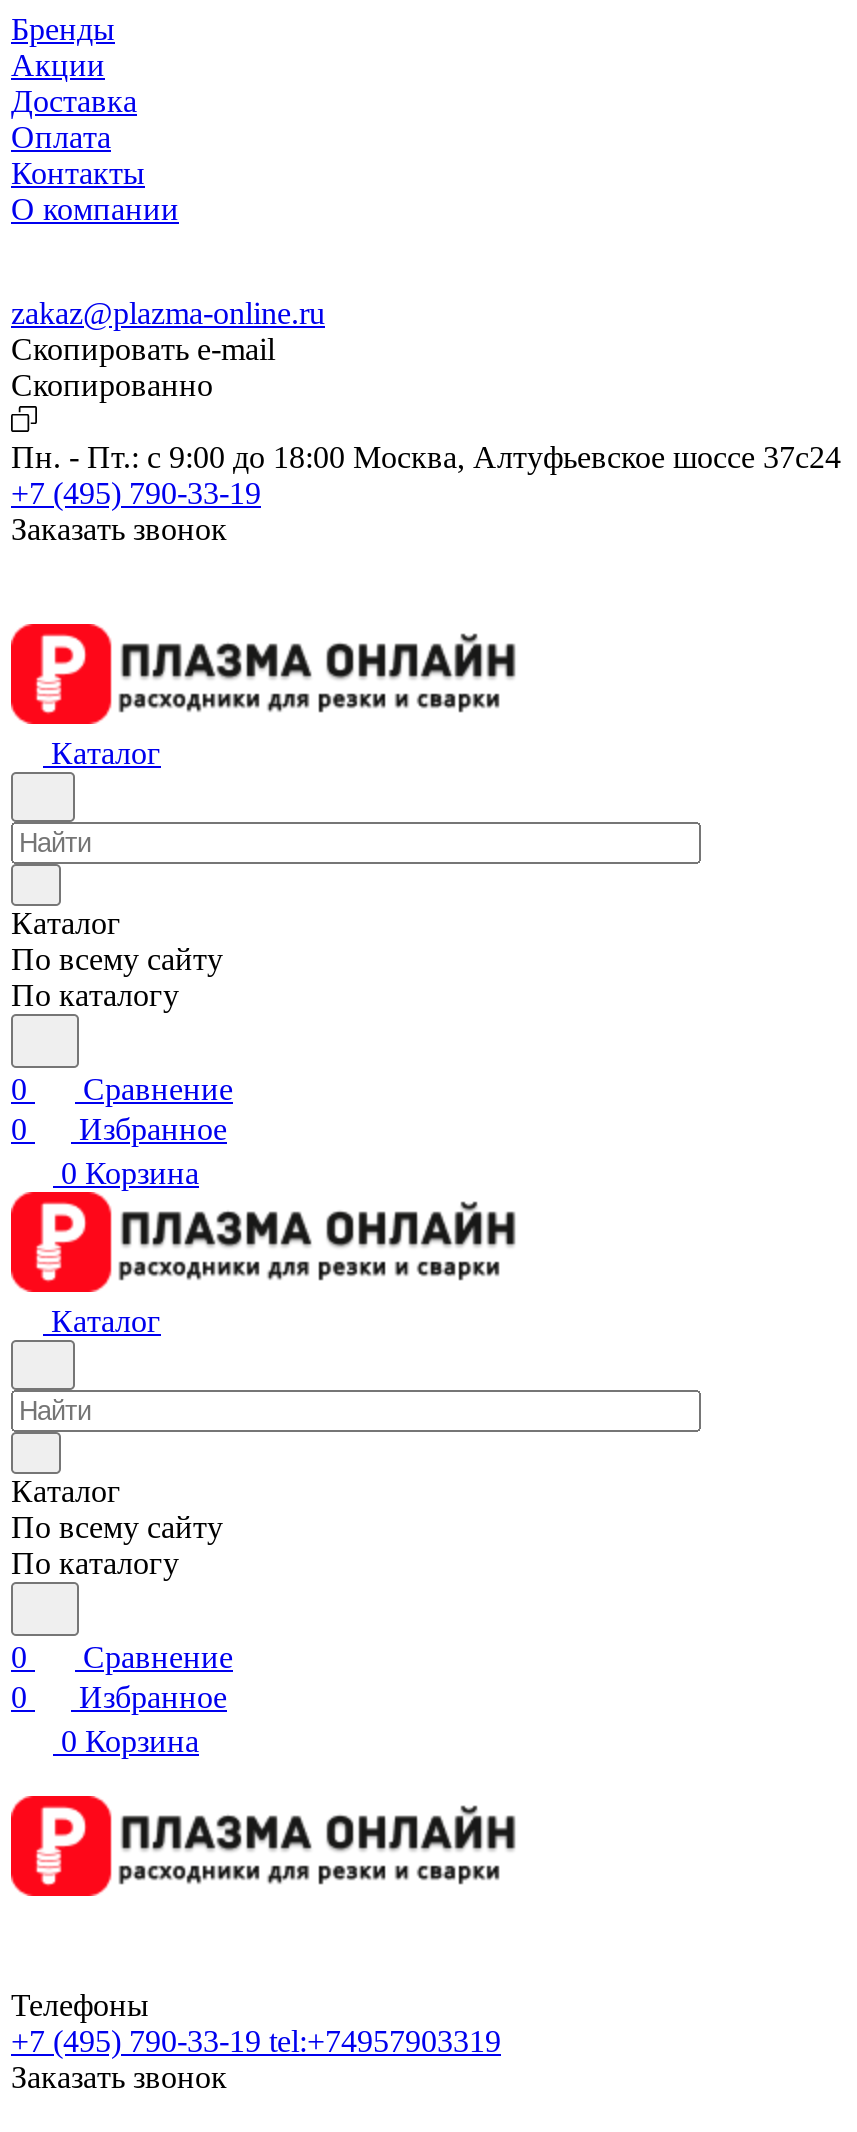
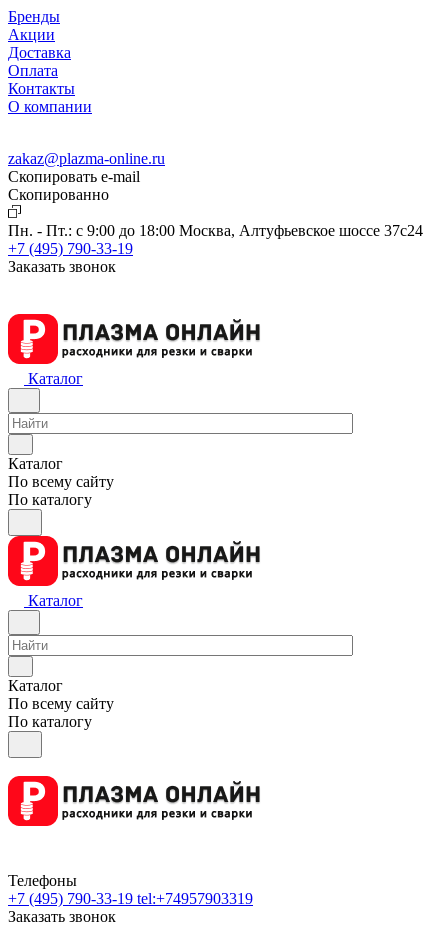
[11,1072,233,1190] 0 | Сравнение | 0 | Избранное | 0 Корзина -> none
[11,1640,233,1758] 0 | Сравнение | 0 | Избранное | 0 Корзина -> none

